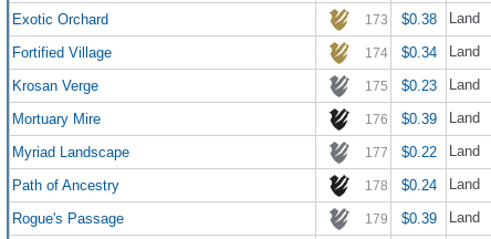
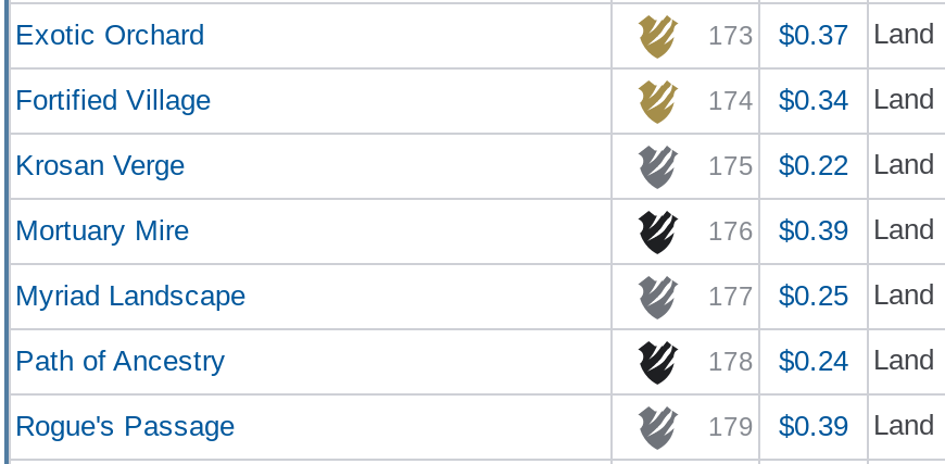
[365,10,480,27] 173 $0.38 Land -> [708,18,934,52] 173 $0.37 Land
[365,77,480,94] 175 $0.23 Land -> [708,148,934,182] 175 $0.22 Land
[365,143,480,160] 177 $0.22 Land -> [708,279,934,313] 177 $0.25 Land

